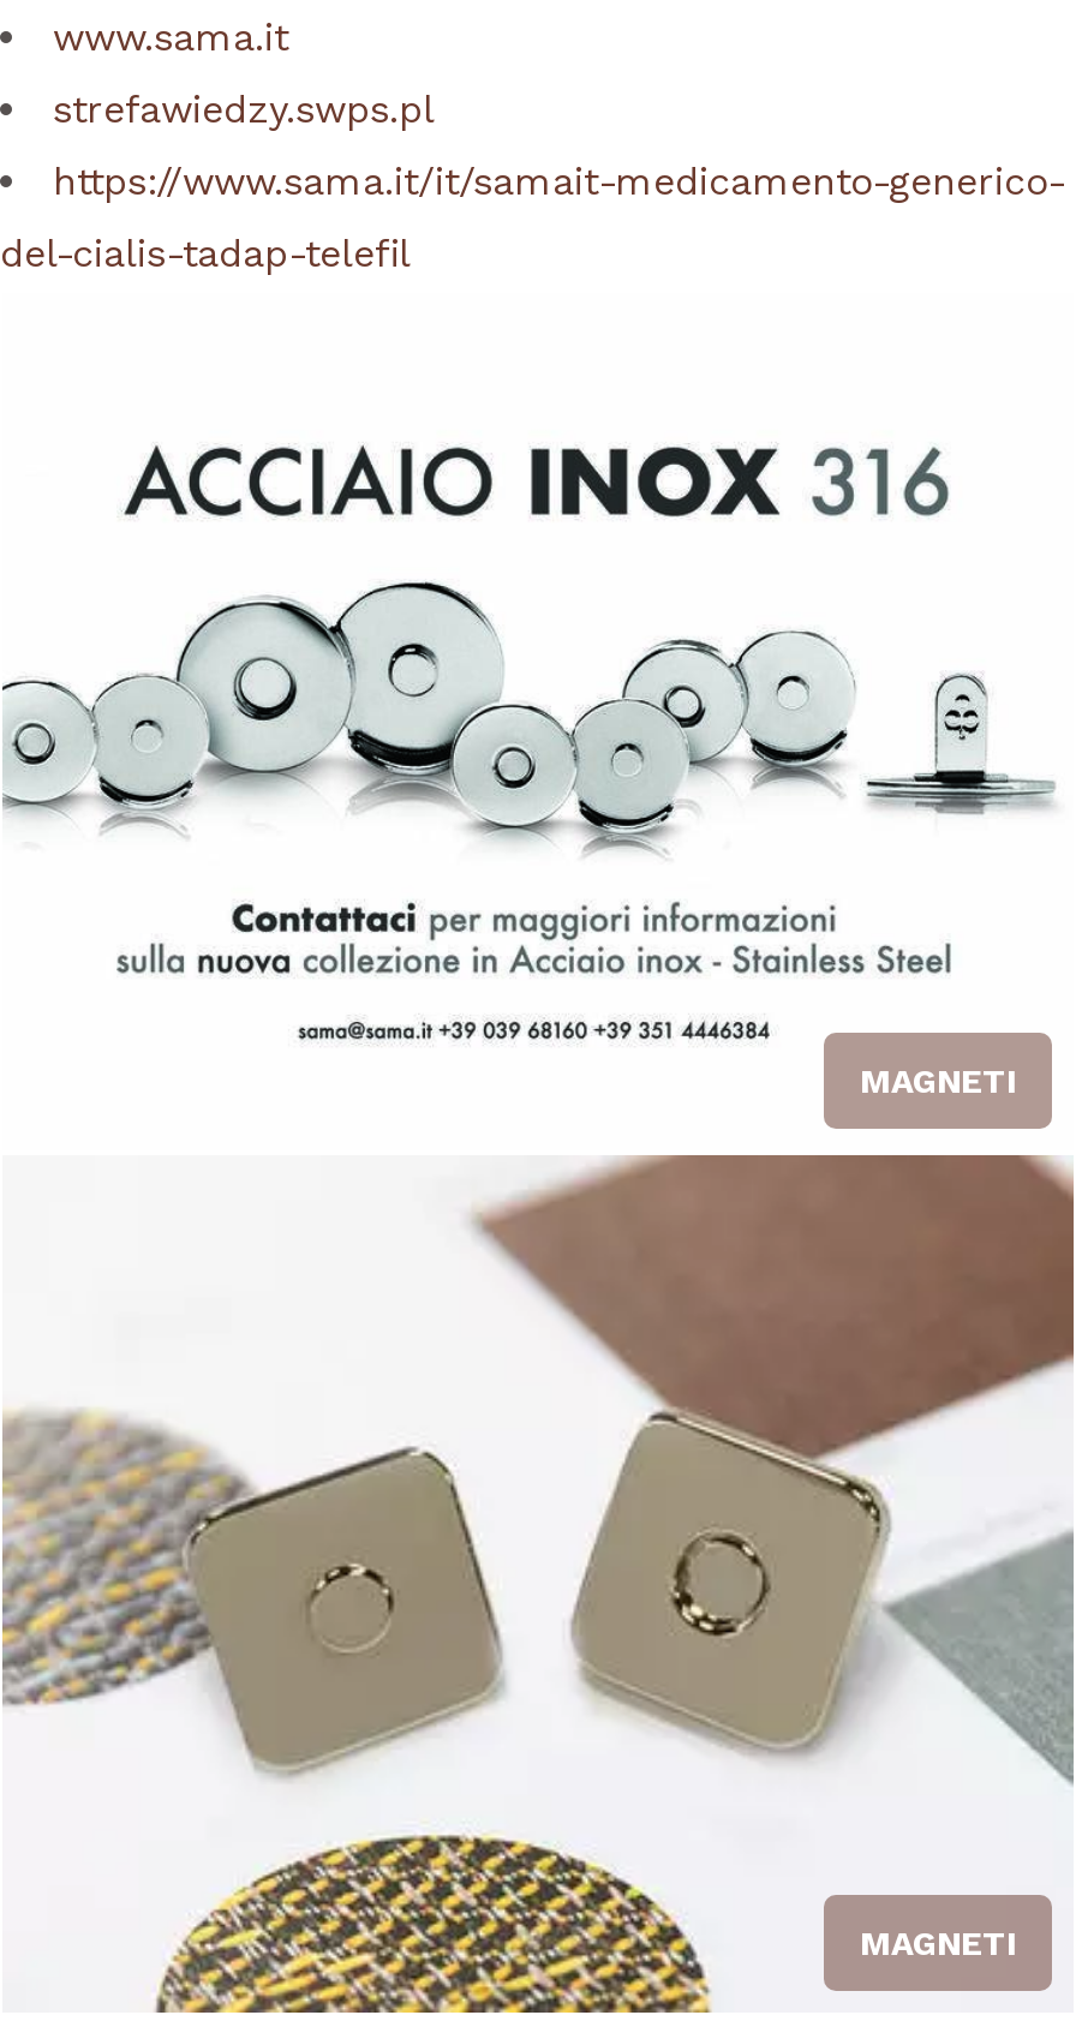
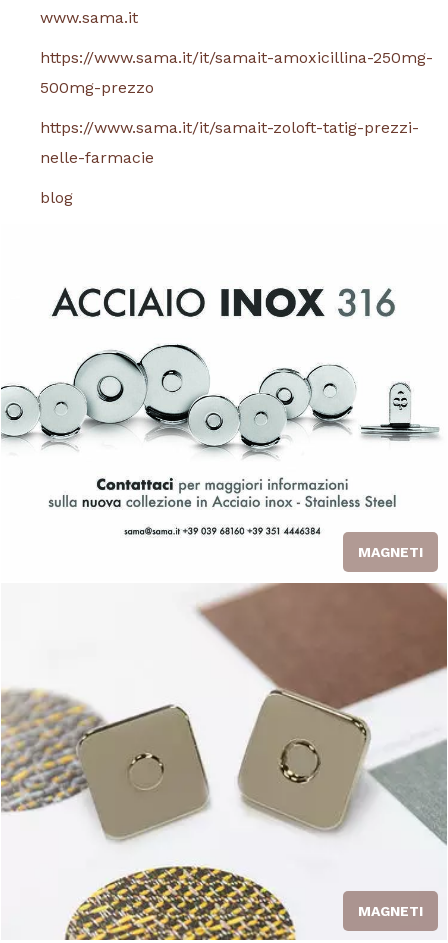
[0,86,1064,276] strefawiedzy.swps.pl | https://www.sama.it/it/samait-medicamento-generico- | del-cialis-tadap-telefil -> [40,48,433,207] https://www.sama.it/it/samait-amoxicillina-250mg- | 500mg-prezzo | https://www.sama.it/it/samait-zoloft-tatig-prezzi- | nelle-farmacie | blog

